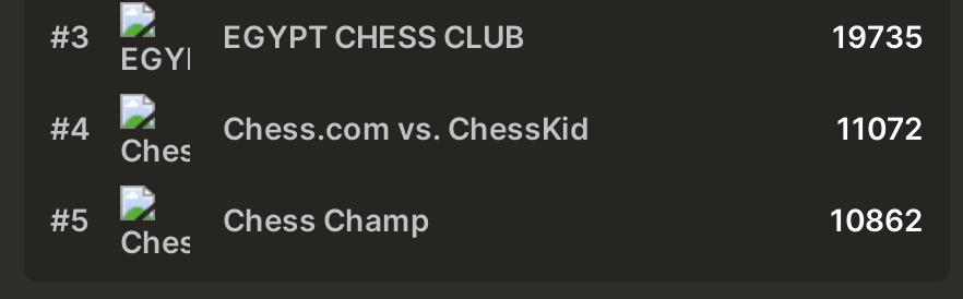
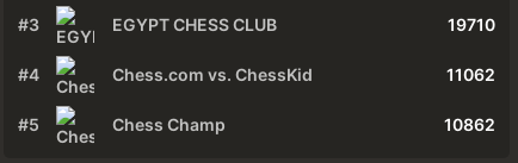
[832,17,924,55] 19735 -> [448,14,495,35] 19710
[836,109,924,146] 11072 -> [446,64,495,84] 11062

